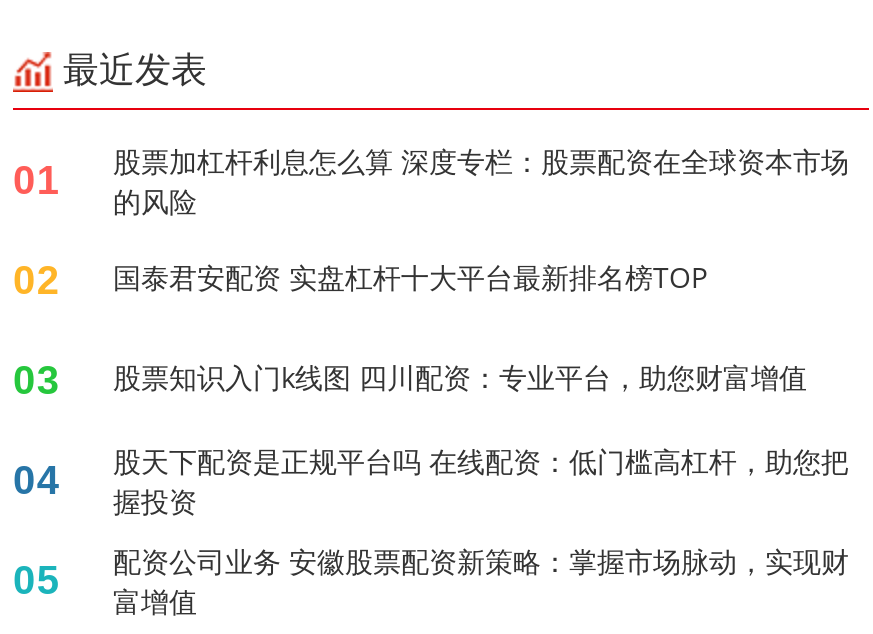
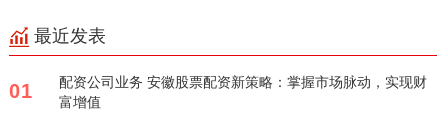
[13,142,849,602] 股票加杠杆利息怎么算 深度专栏：股票配资在全球资本市场 | 的风险 | 02 | 国泰君安配资 实盘杠杆十大平台最新排名榜TOP | 03 | 股票知识入门k线图 四川配资：专业平台，助您财富增值 | 04 | 股天下配资是正规平台吗 在线配资：低门槛高杠杆，助您把 | 握投资 | 05 -> none

